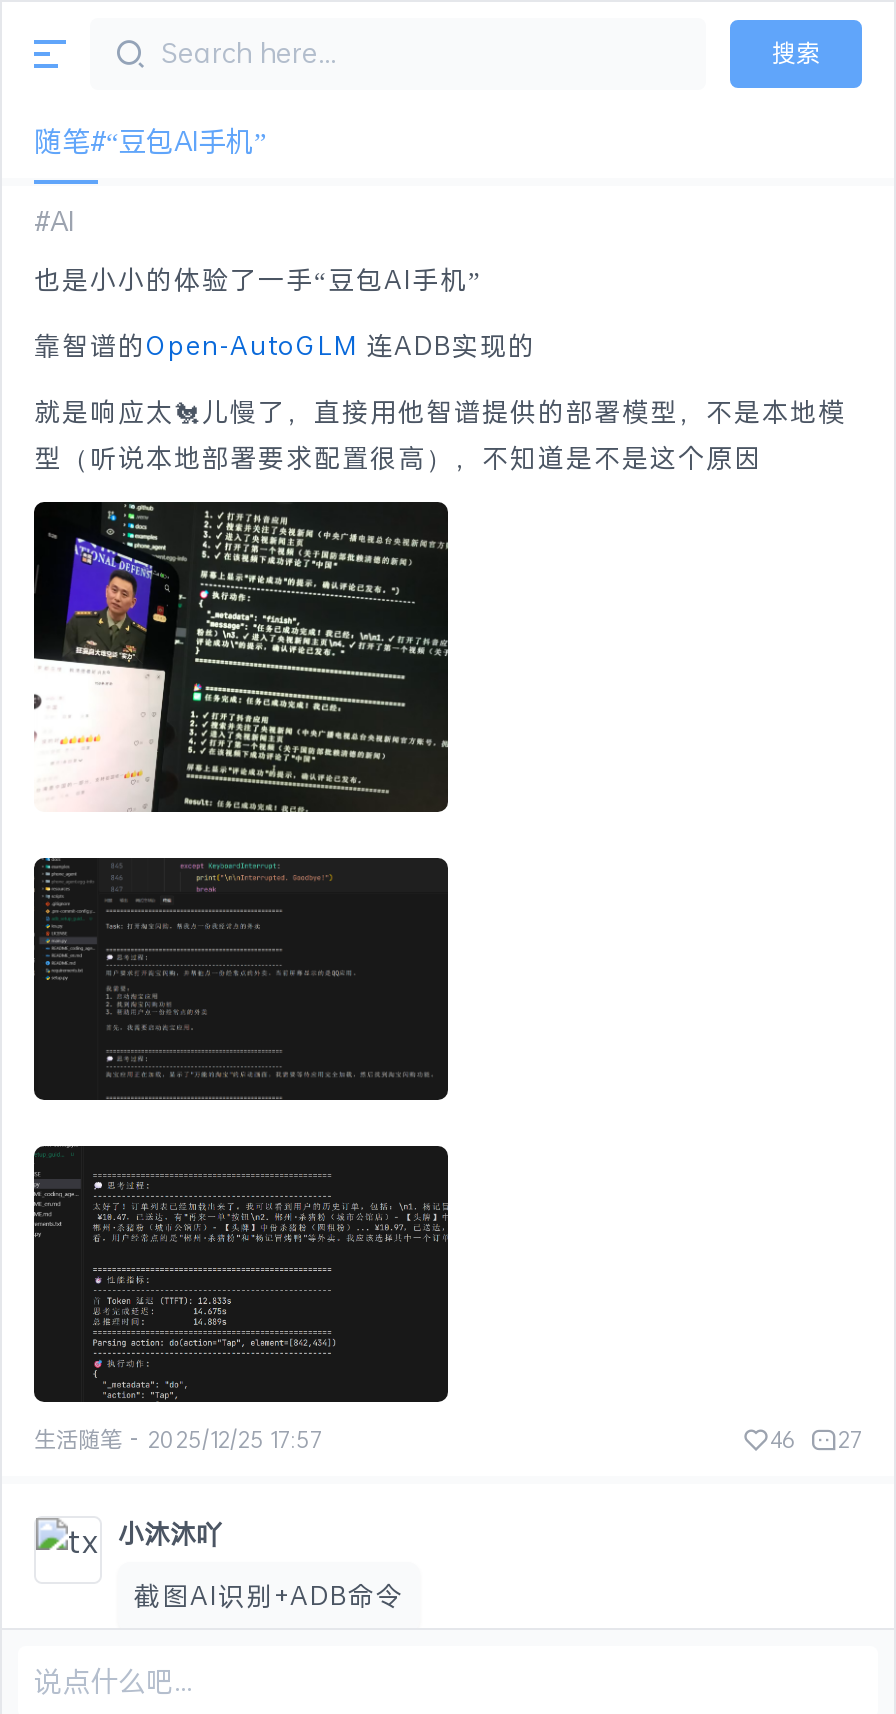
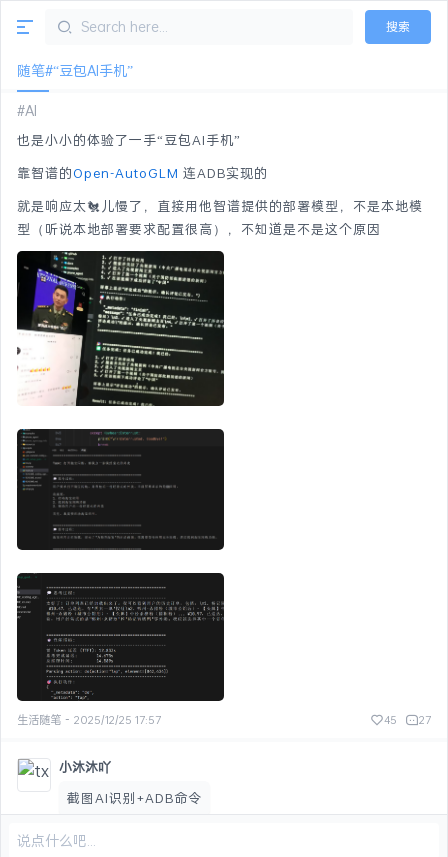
[770,1424,862,1456] 46 27 -> [384,712,431,728] 45 27

